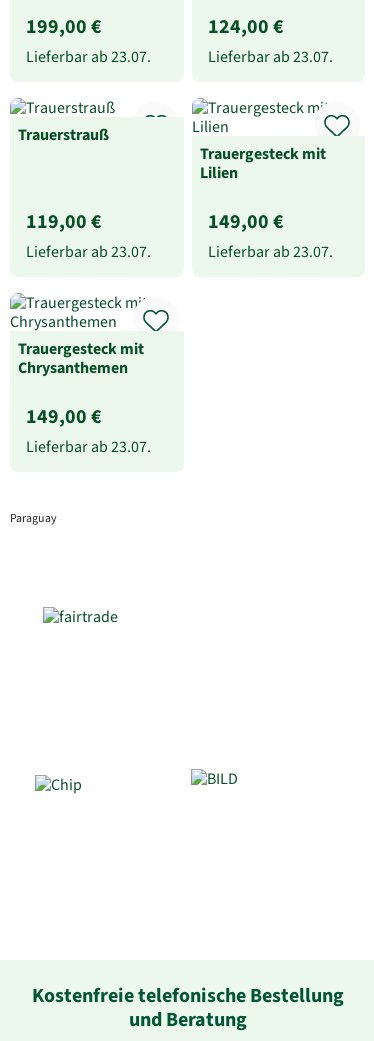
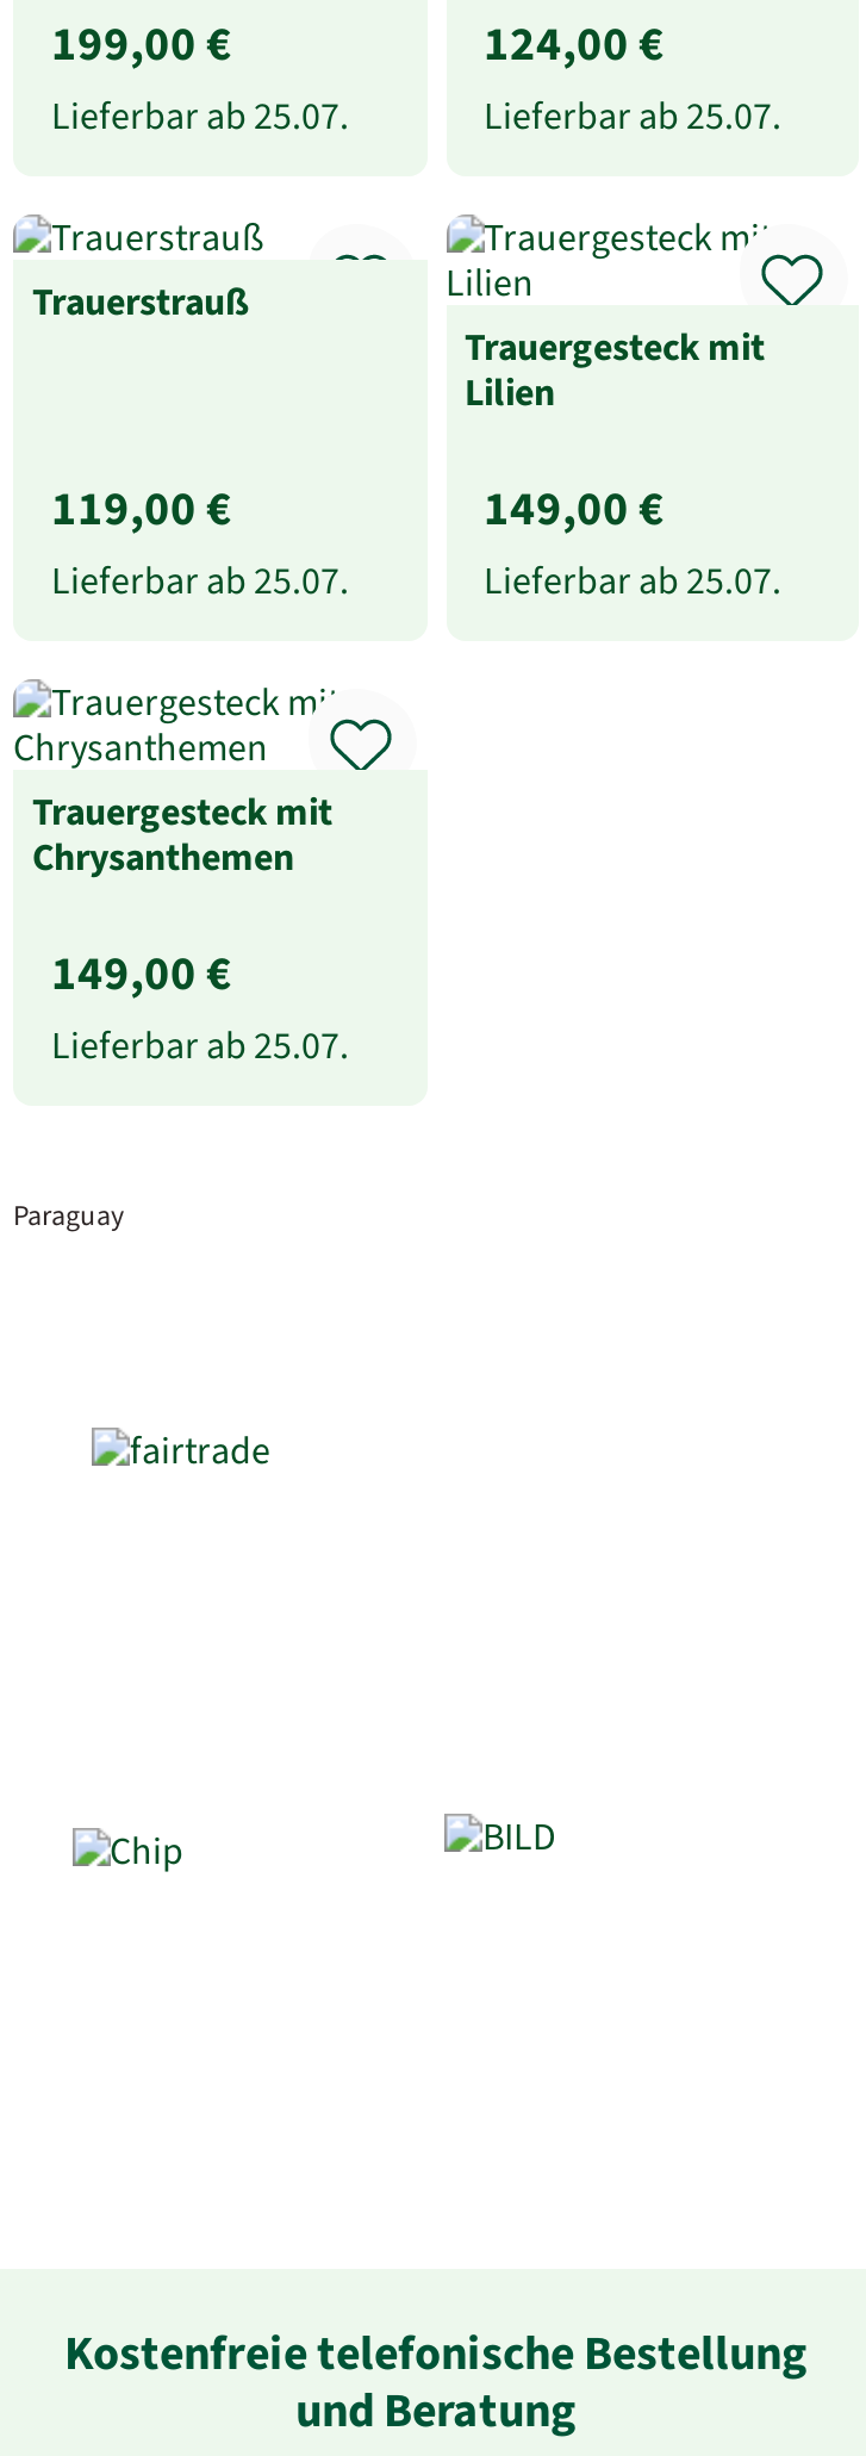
[26,46,151,67] Lieferbar ab 23.07. -> [51,91,349,141] Lieferbar ab 25.07.
[207,46,332,67] Lieferbar ab 23.07. -> [484,91,781,141] Lieferbar ab 25.07.
[26,241,151,262] Lieferbar ab 23.07. -> [51,555,349,605] Lieferbar ab 25.07.
[207,241,332,262] Lieferbar ab 23.07. -> [484,555,781,605] Lieferbar ab 25.07.
[26,436,151,457] Lieferbar ab 23.07. -> [51,1020,349,1070] Lieferbar ab 25.07.

